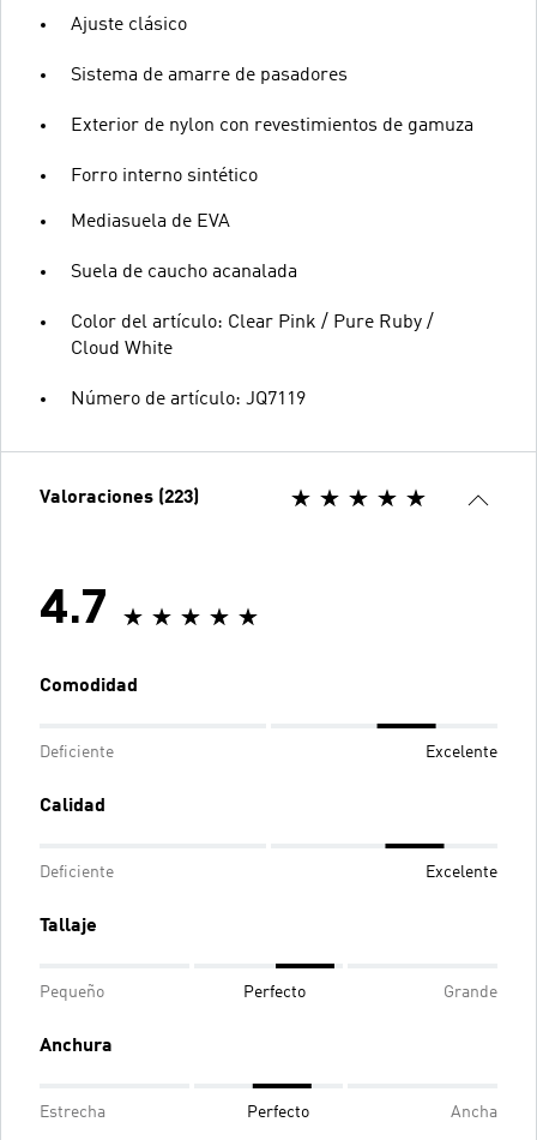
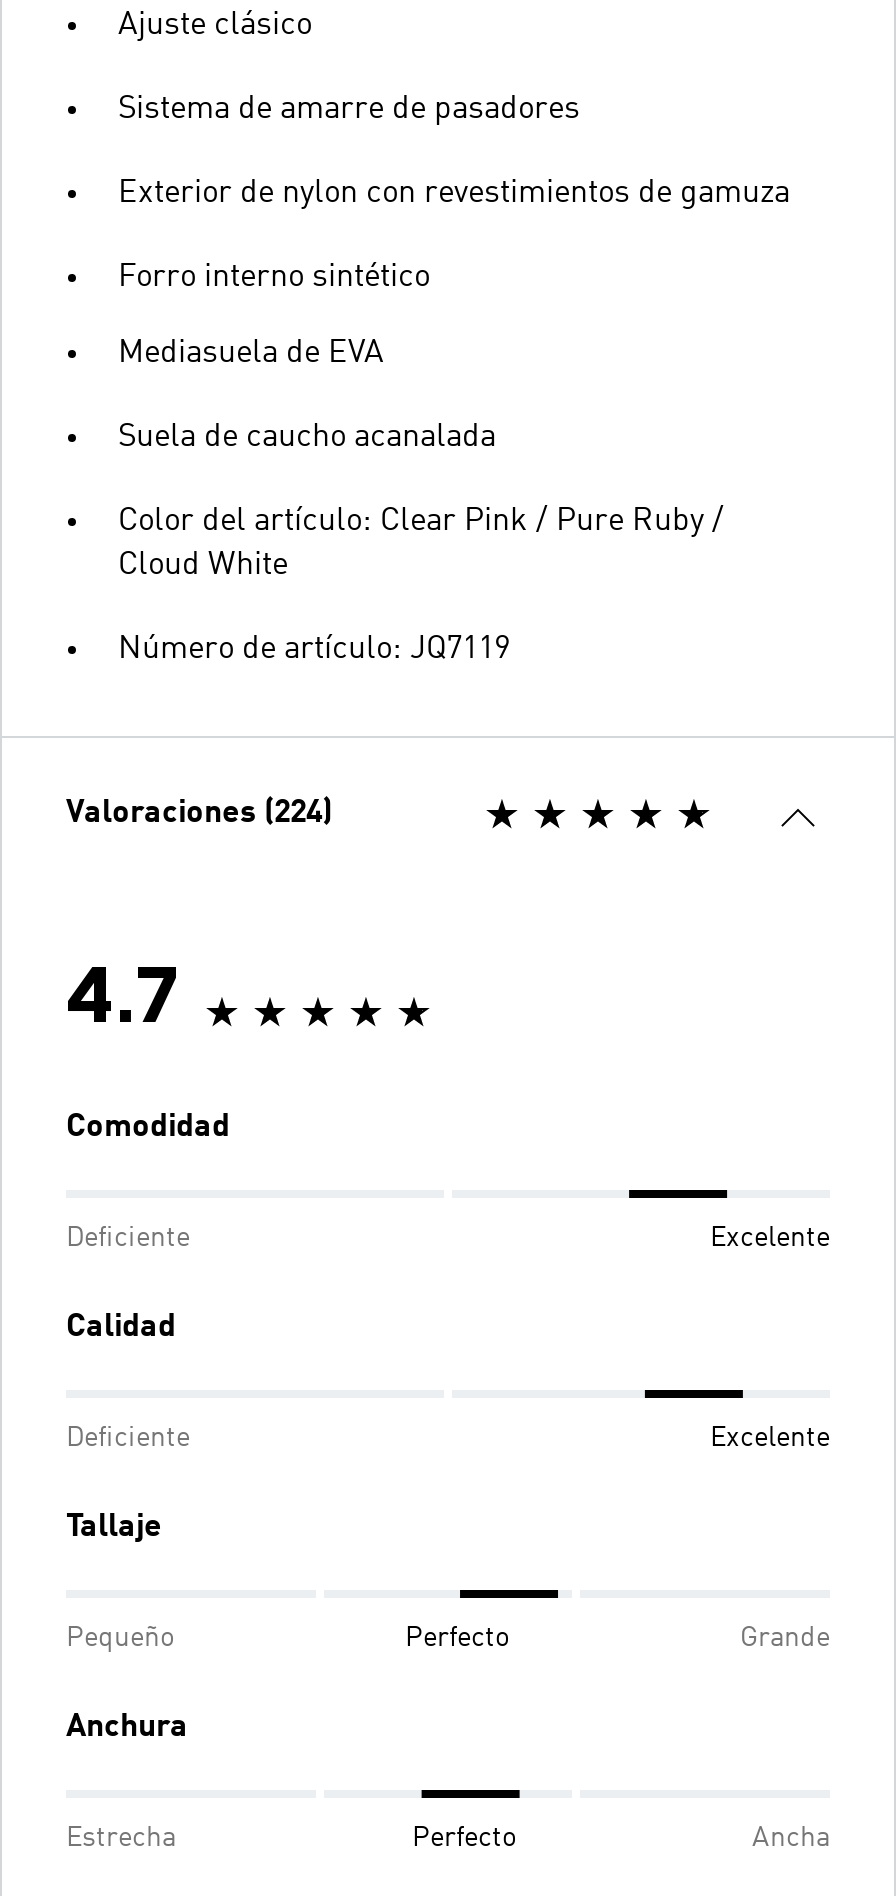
[40,488,199,508] Valoraciones (223) -> [66,798,332,830] Valoraciones (224)

